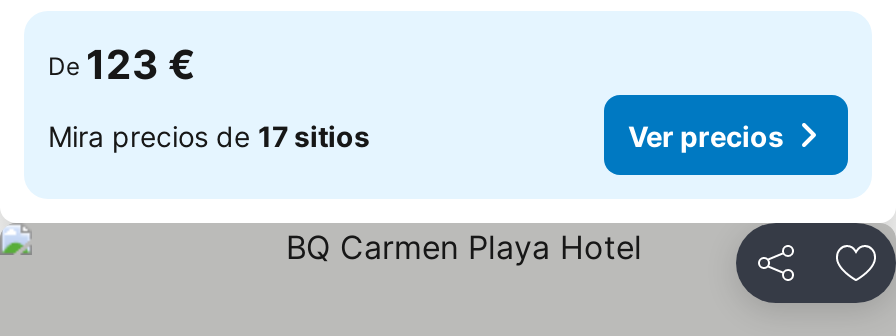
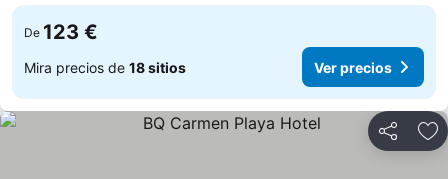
[48,118,370,152] Mira precios de 17 sitios -> [24,58,186,75] Mira precios de 18 sitios

